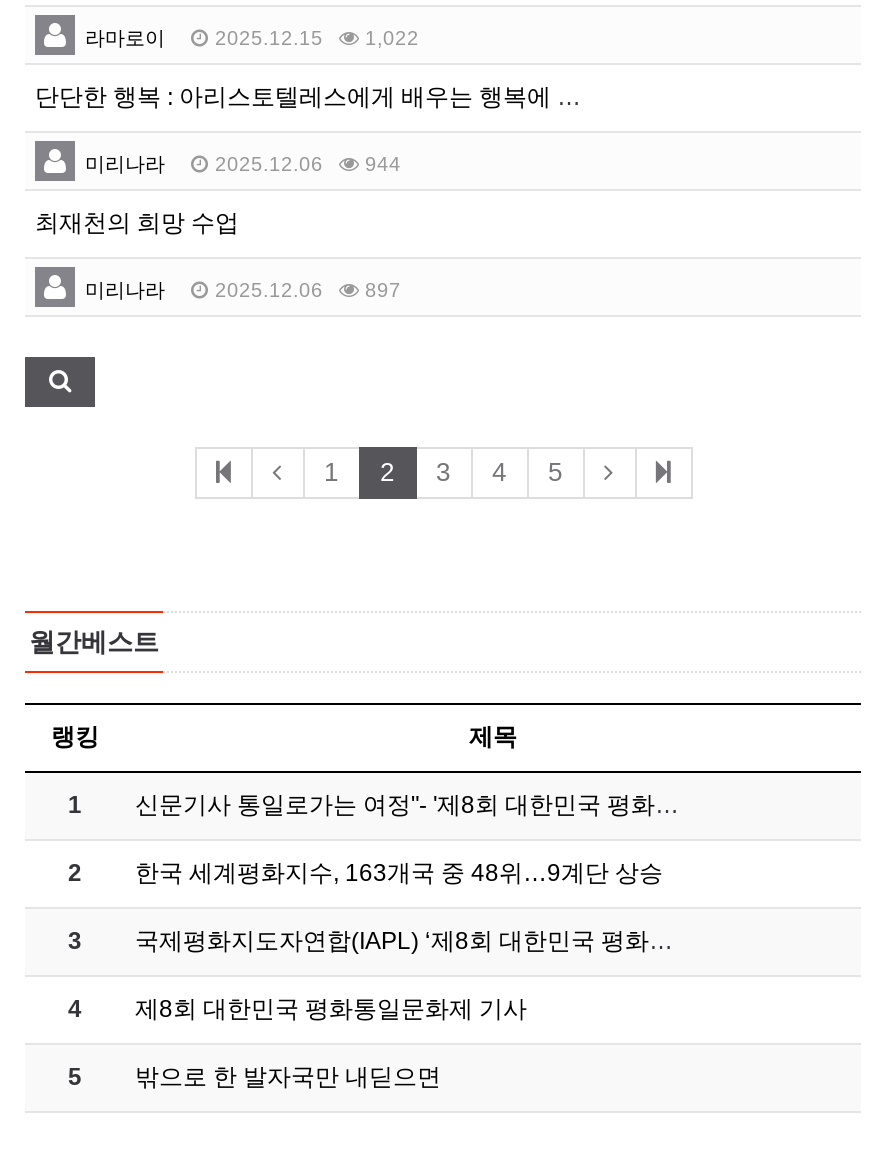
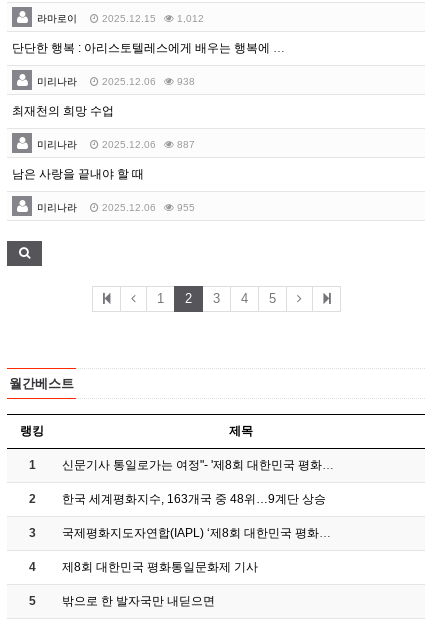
[85,27,419,49] 라마로이 2025.12.15 1,022 -> [37,13,204,24] 라마로이 2025.12.15 1,012
[85,153,401,175] 미리나라 2025.12.06 944 -> [37,76,195,87] 미리나라 2025.12.06 938
[359,279,401,301] 897 -> [12,139,195,213] 887 | 남은 사랑을 끝내야 할 때 | 미리나라 | 2025.12.06 | 955

